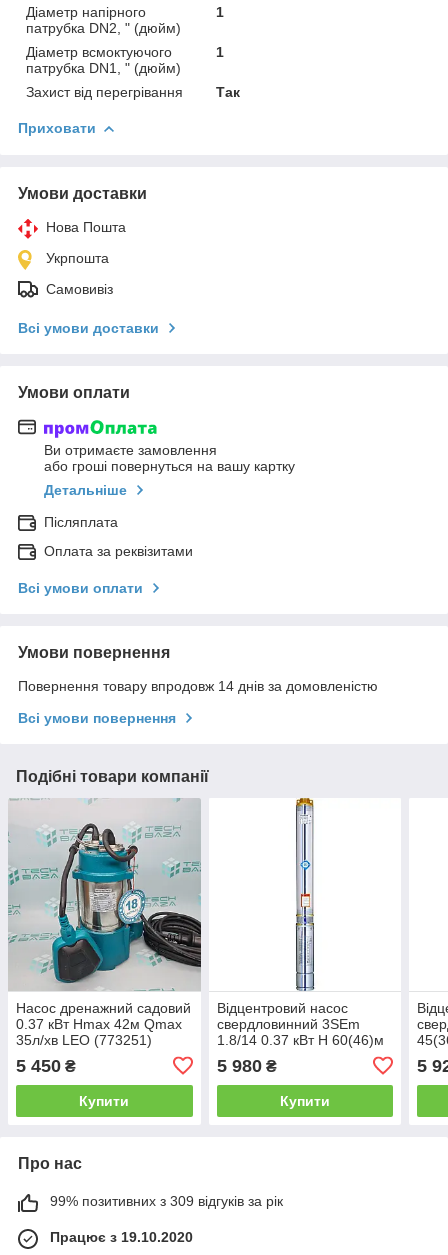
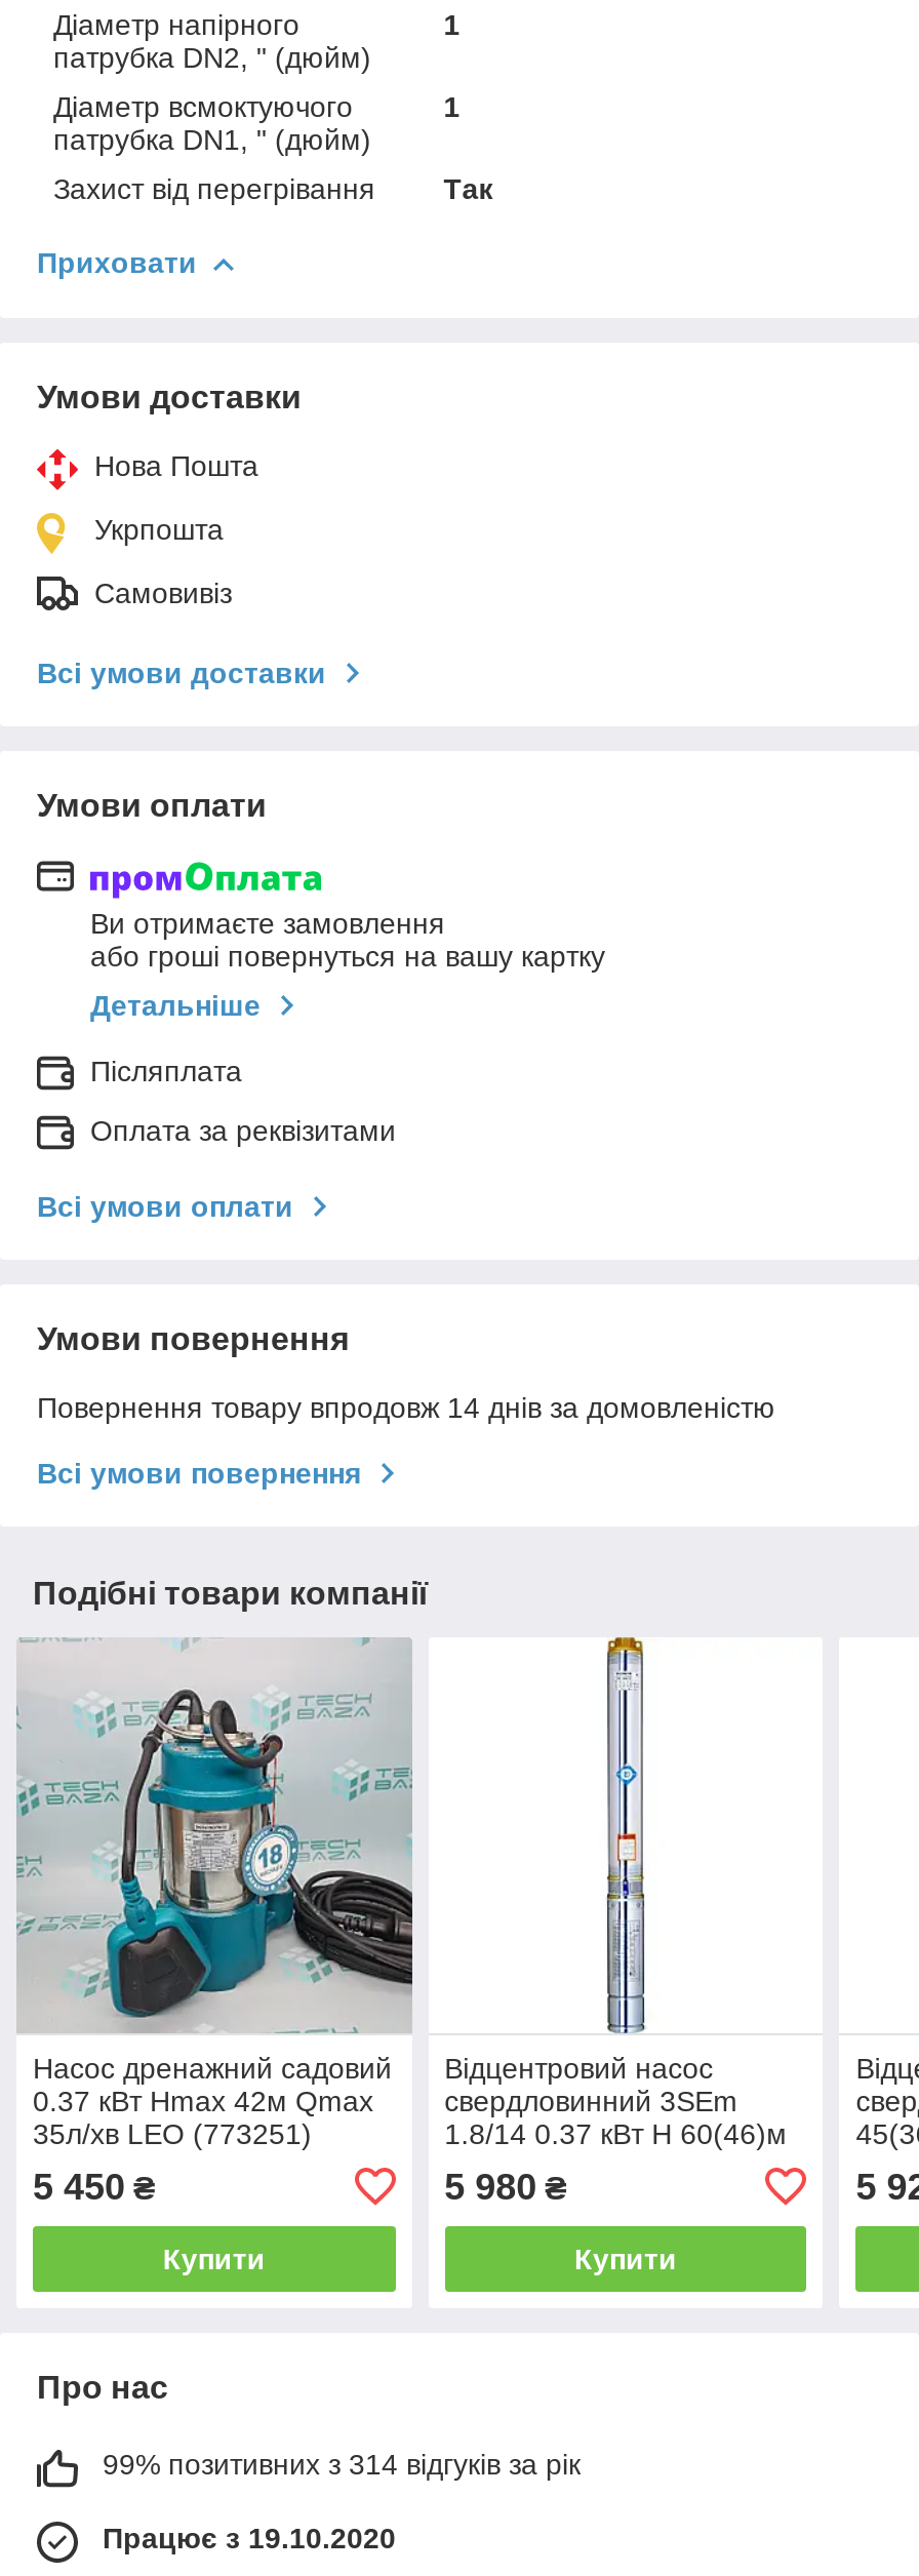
[50,1193,283,1209] 99% позитивних з 309 відгуків за рік -> [103,2447,581,2480] 99% позитивних з 314 відгуків за рік

